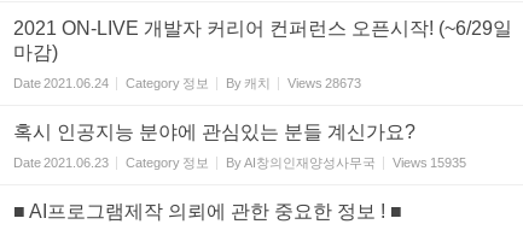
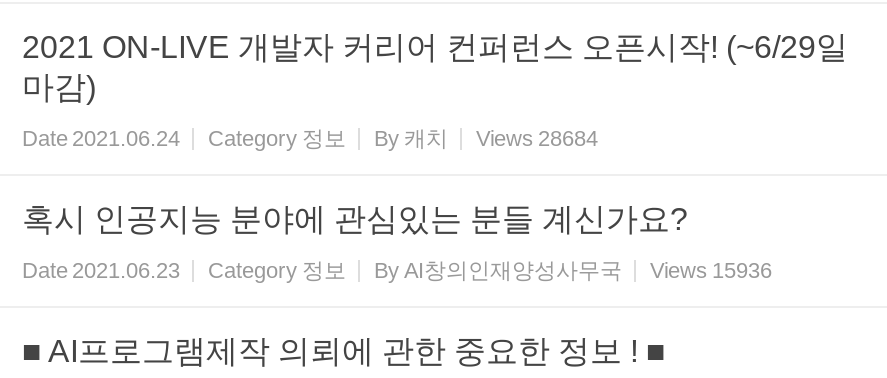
[13,76,361,90] Date 2021.06.24 Category 정보 By 캐치 Views 28673 -> [22,126,598,150] Date 2021.06.24 Category 정보 By 캐치 Views 28684
[393,155,466,170] Views 15935 -> [650,258,772,282] Views 15936

